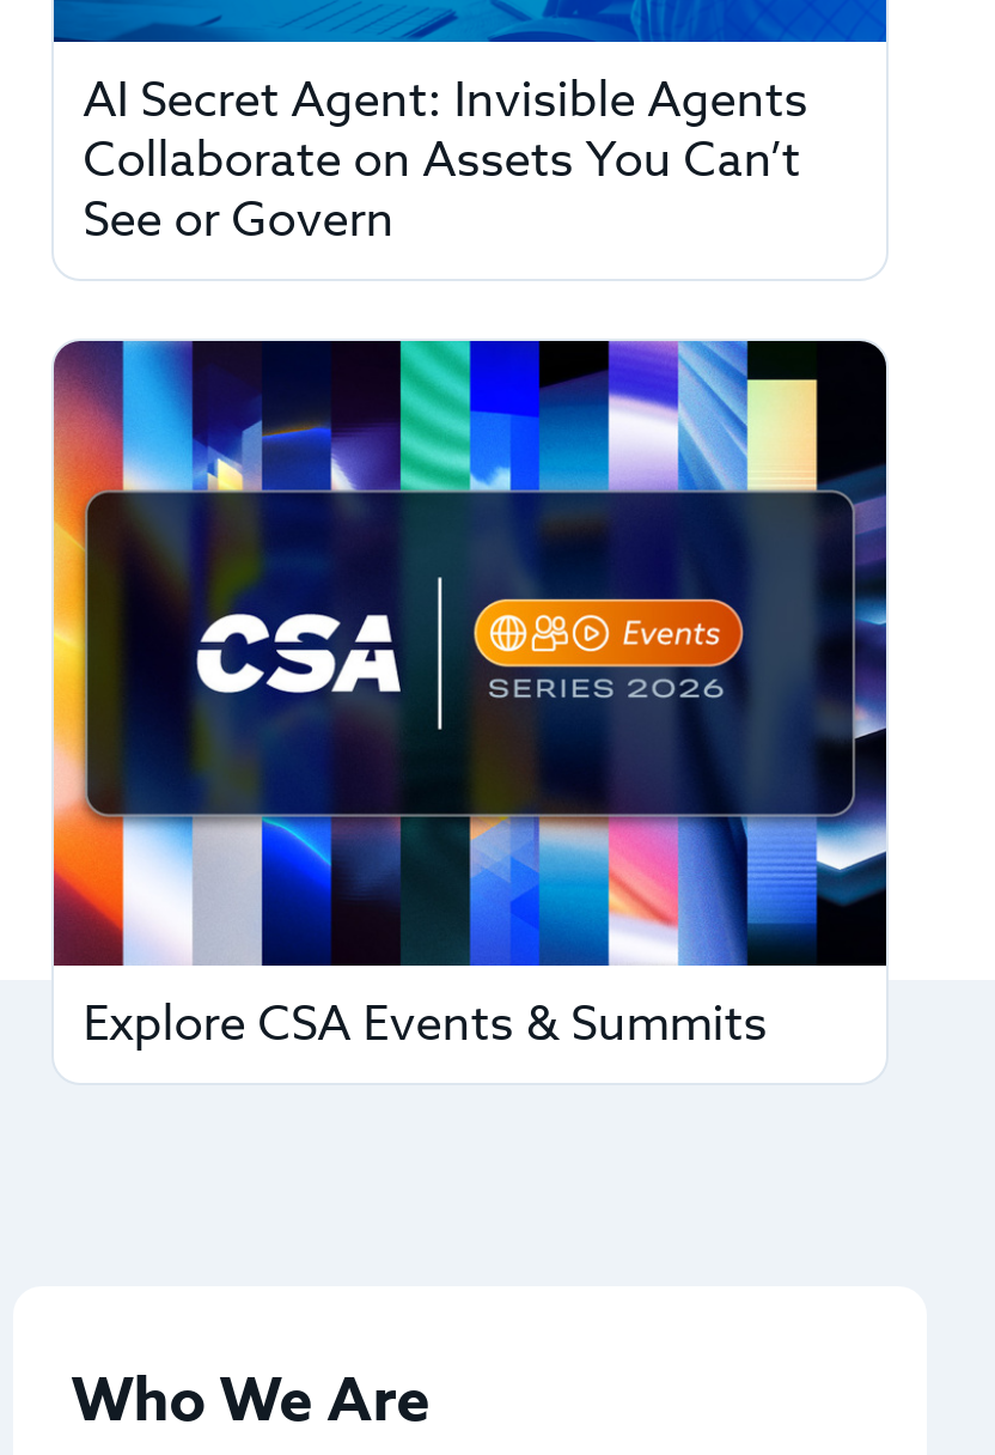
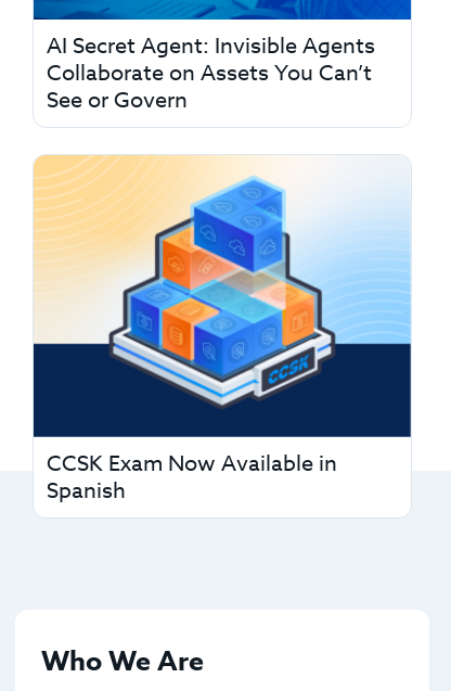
[51,337,889,1059] [image] | Explore CSA Events & Summits -> [33,154,412,507] [image] | CCSK Exam Now Available in | Spanish

